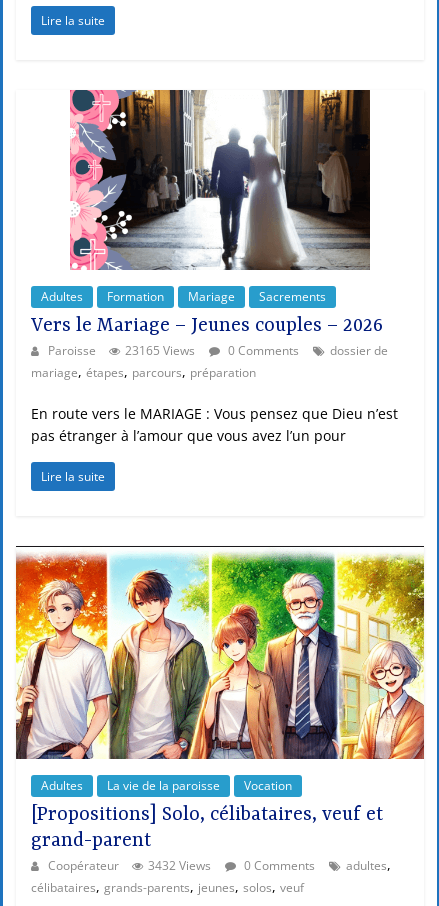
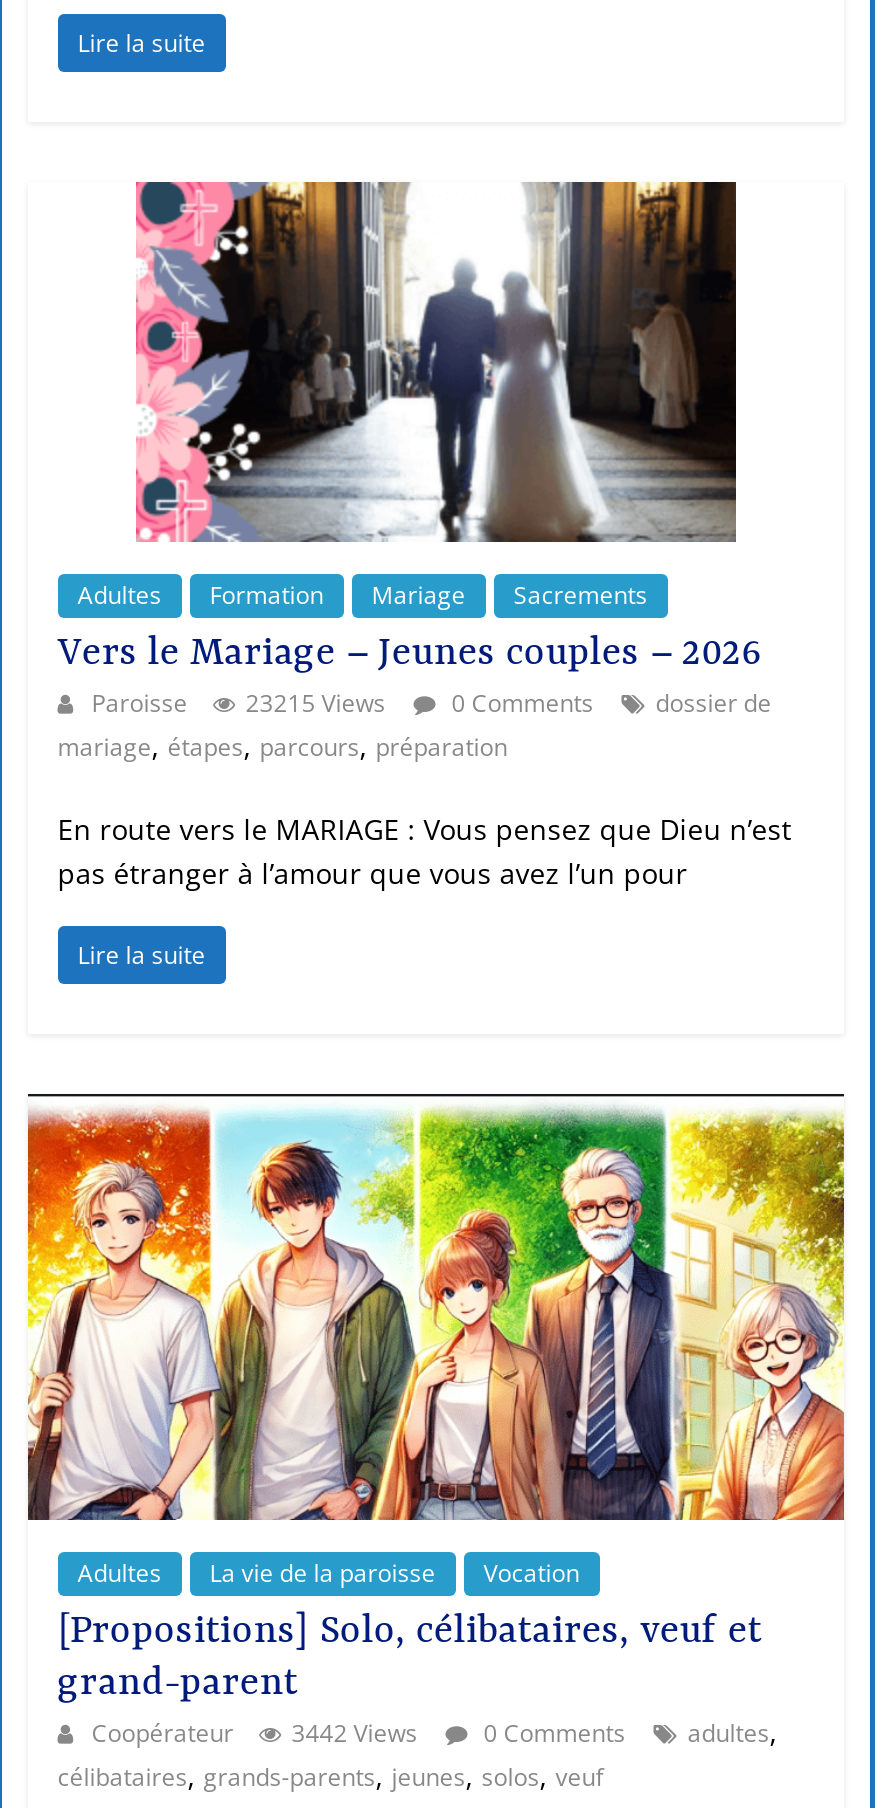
[48,342,388,359] Paroisse 23165 Views 0 Comments dossier de -> [92,687,772,721] Paroisse 23215 Views 0 Comments dossier de
[48,855,391,874] Coopérateur 3432 Views 0 Comments adultes, -> [92,1712,778,1750] Coopérateur 3442 Views 0 Comments adultes,

